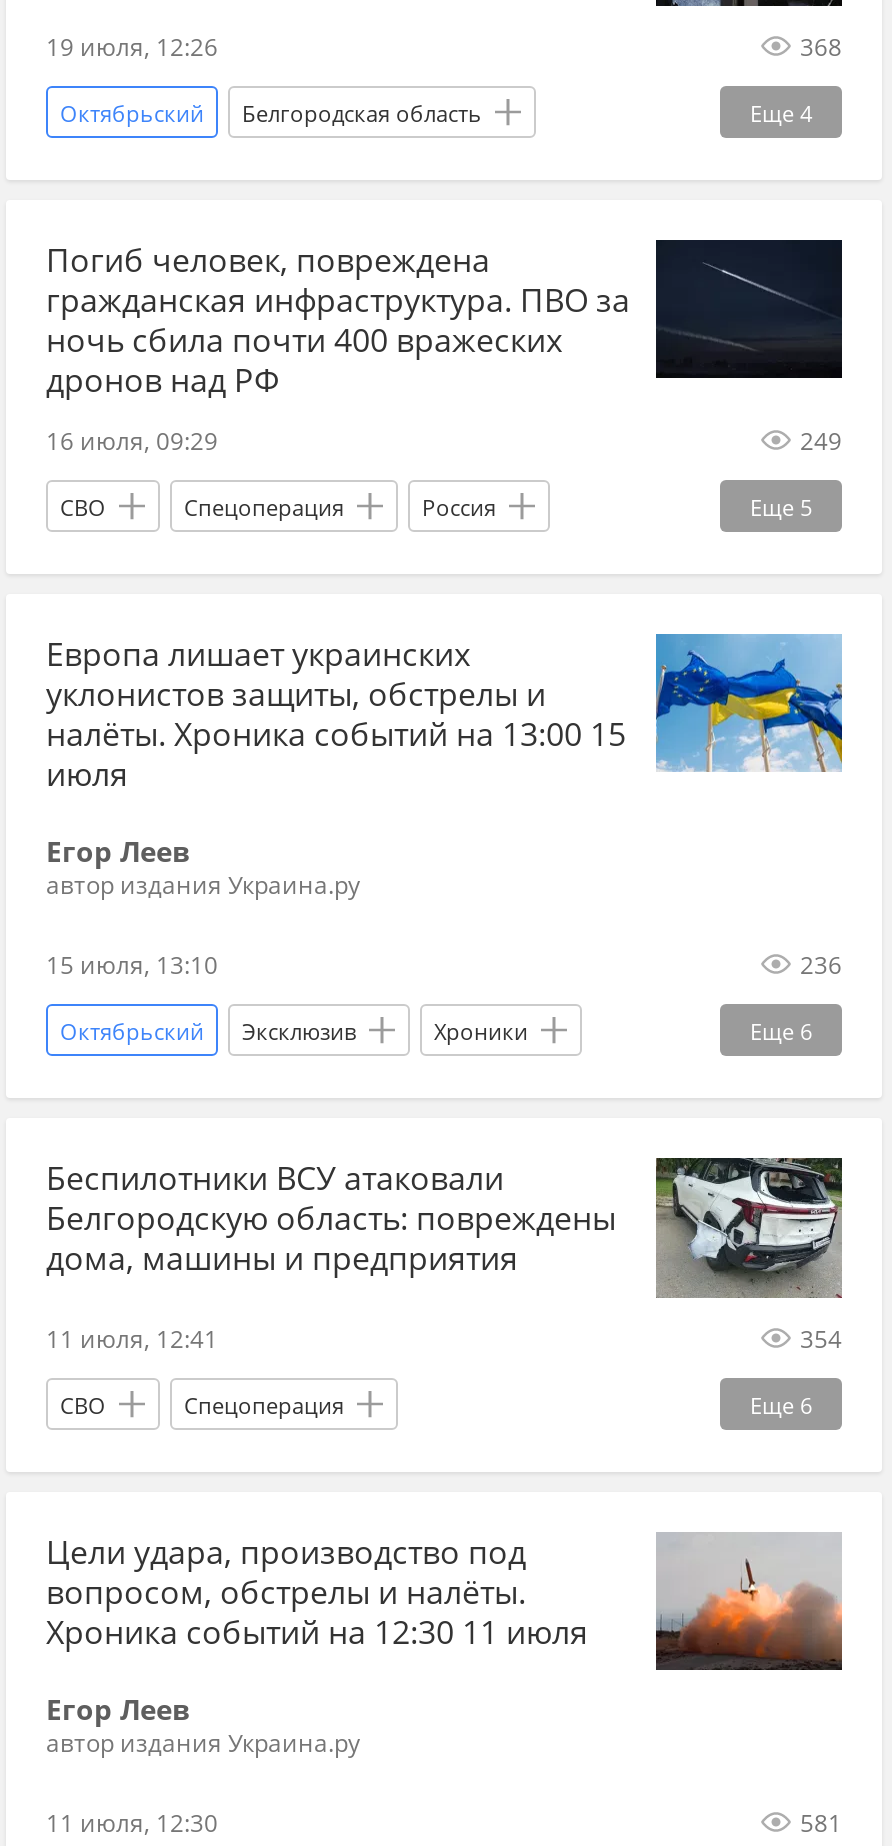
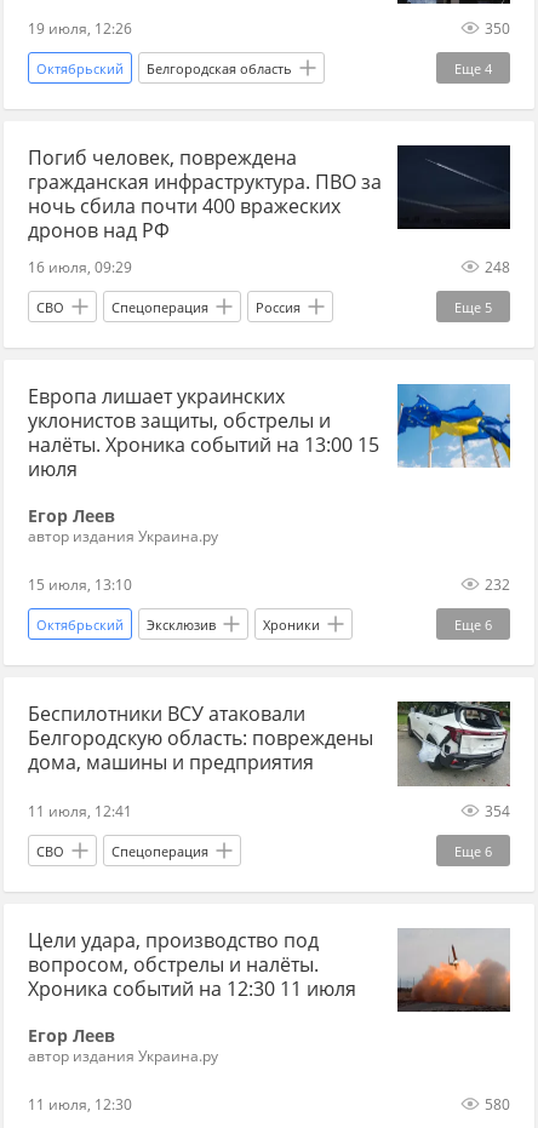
[800,29,842,61] 368 -> [485,18,510,37] 350
[800,423,842,455] 249 -> [485,256,510,276] 248
[800,947,842,979] 236 -> [485,574,510,593] 232
[800,1805,842,1837] 581 -> [485,1093,510,1113] 580

